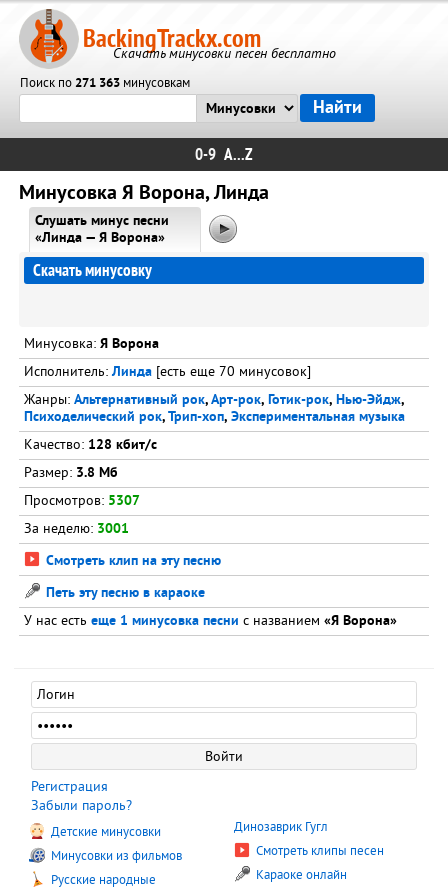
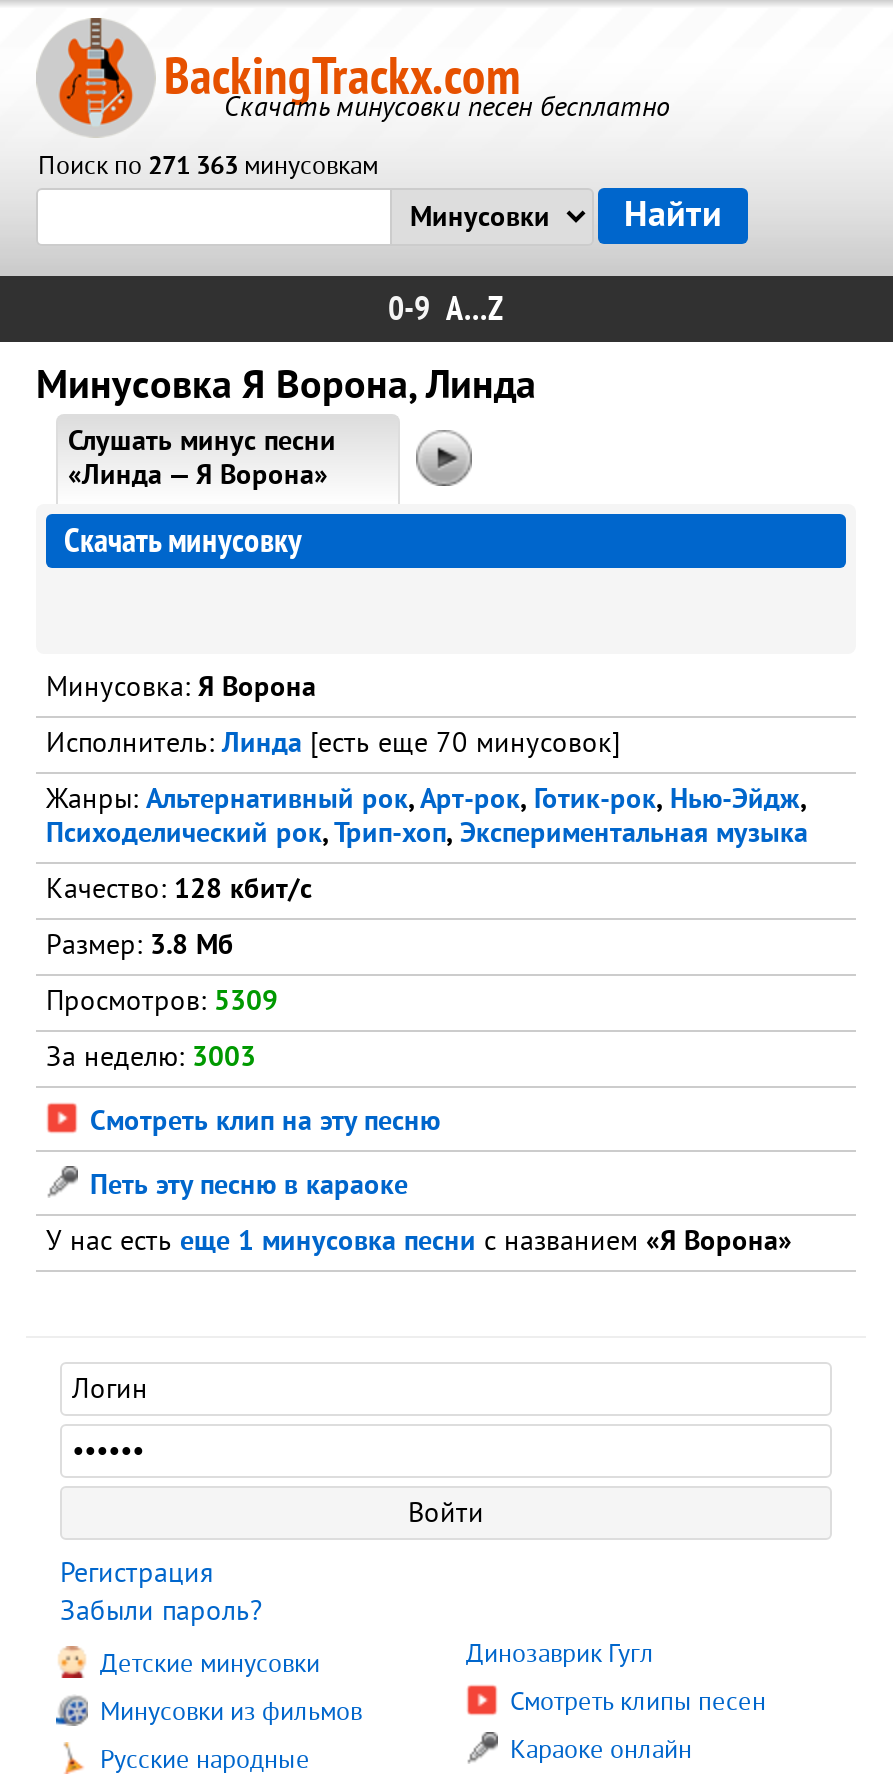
[24,493,140,510] Просмотров: 5307 -> [46,986,278,1020] Просмотров: 5309
[24,521,129,538] За неделю: 3001 -> [46,1042,256,1076] За неделю: 3003

